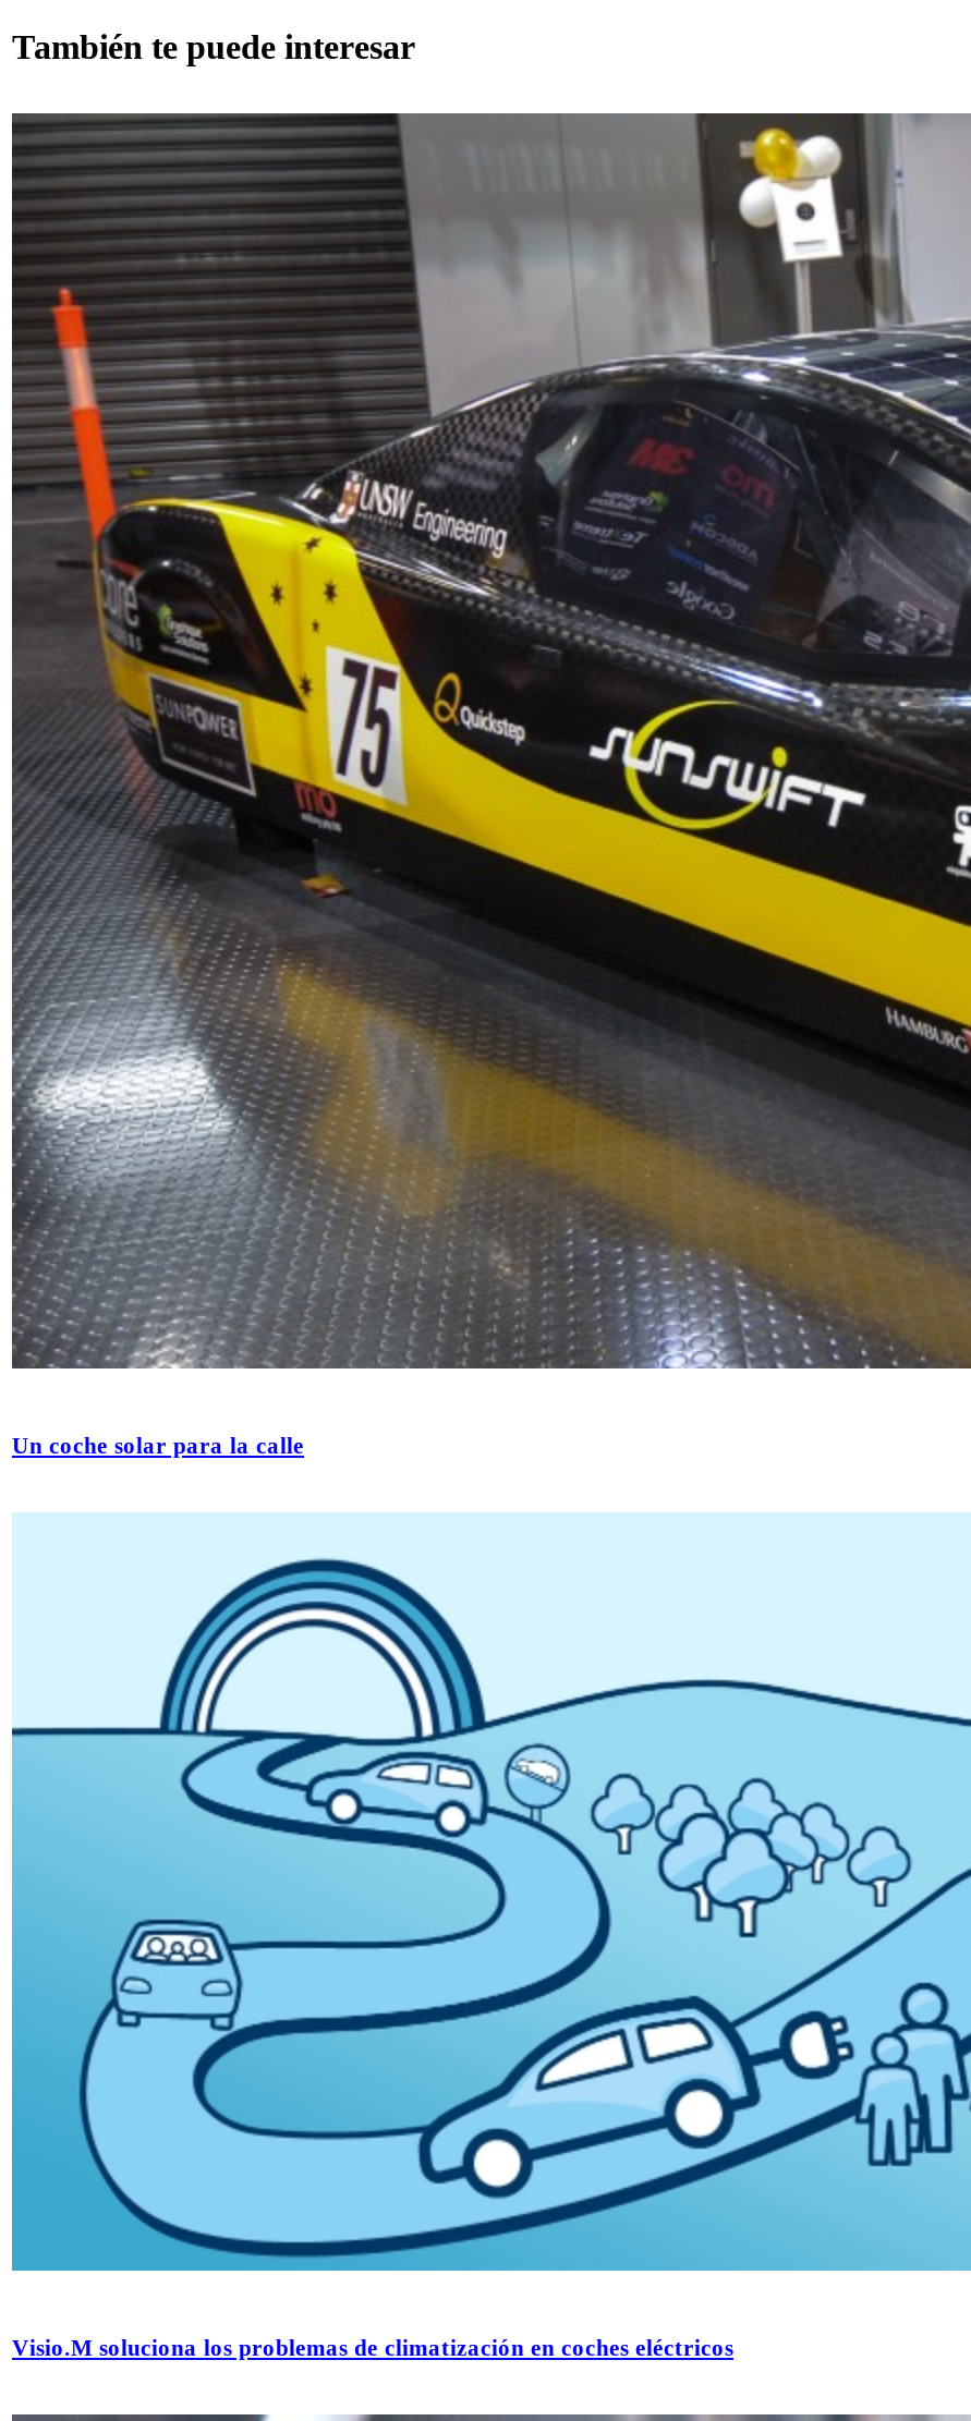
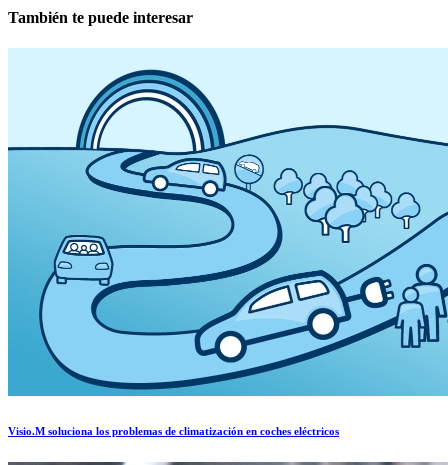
[10,111,964,1458] [image] | Un coche solar para la calle -> none

